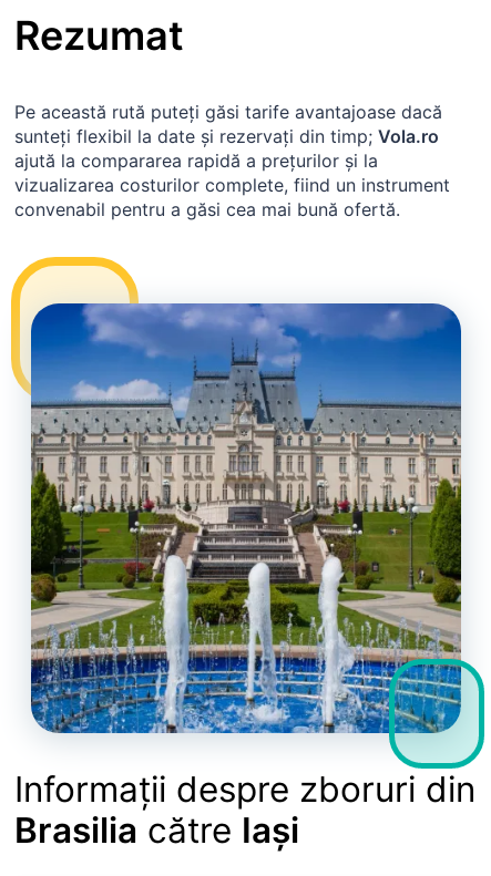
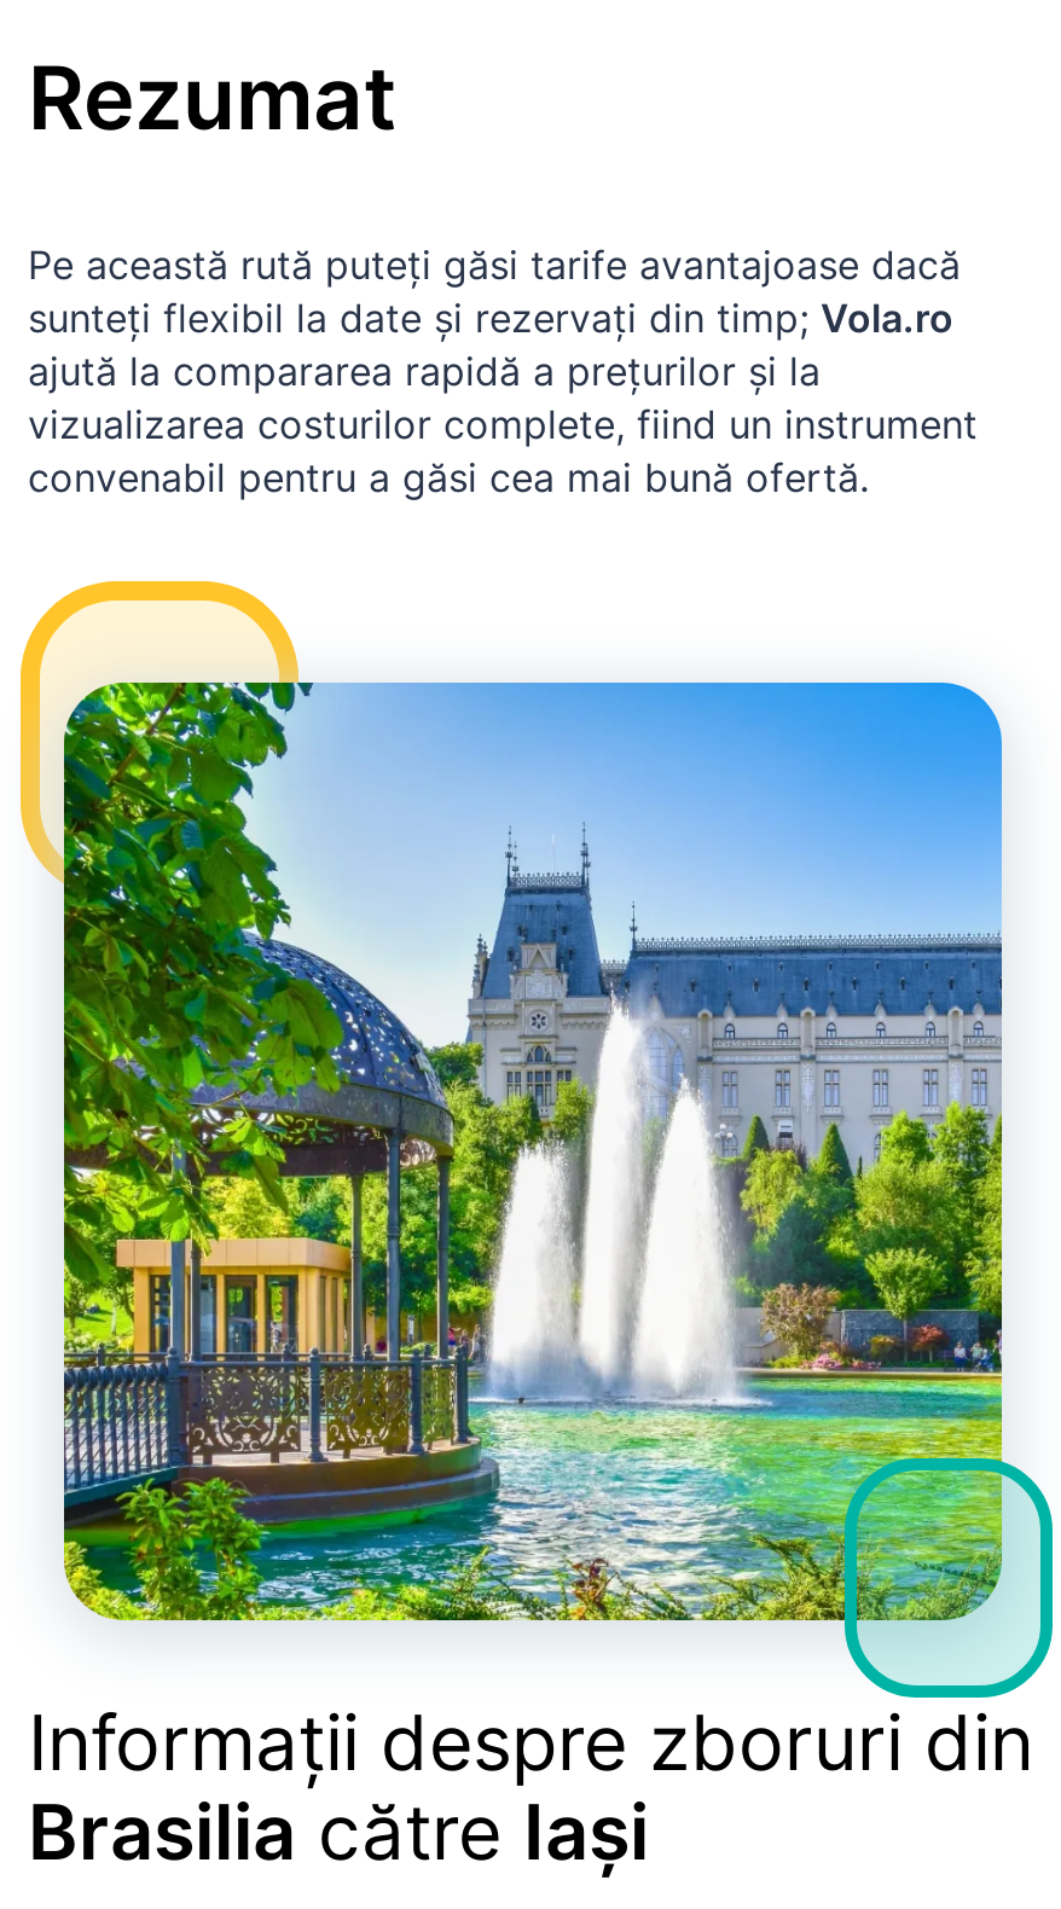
[30,302,462,734] [image] -> [62,680,1004,1623] [image]

